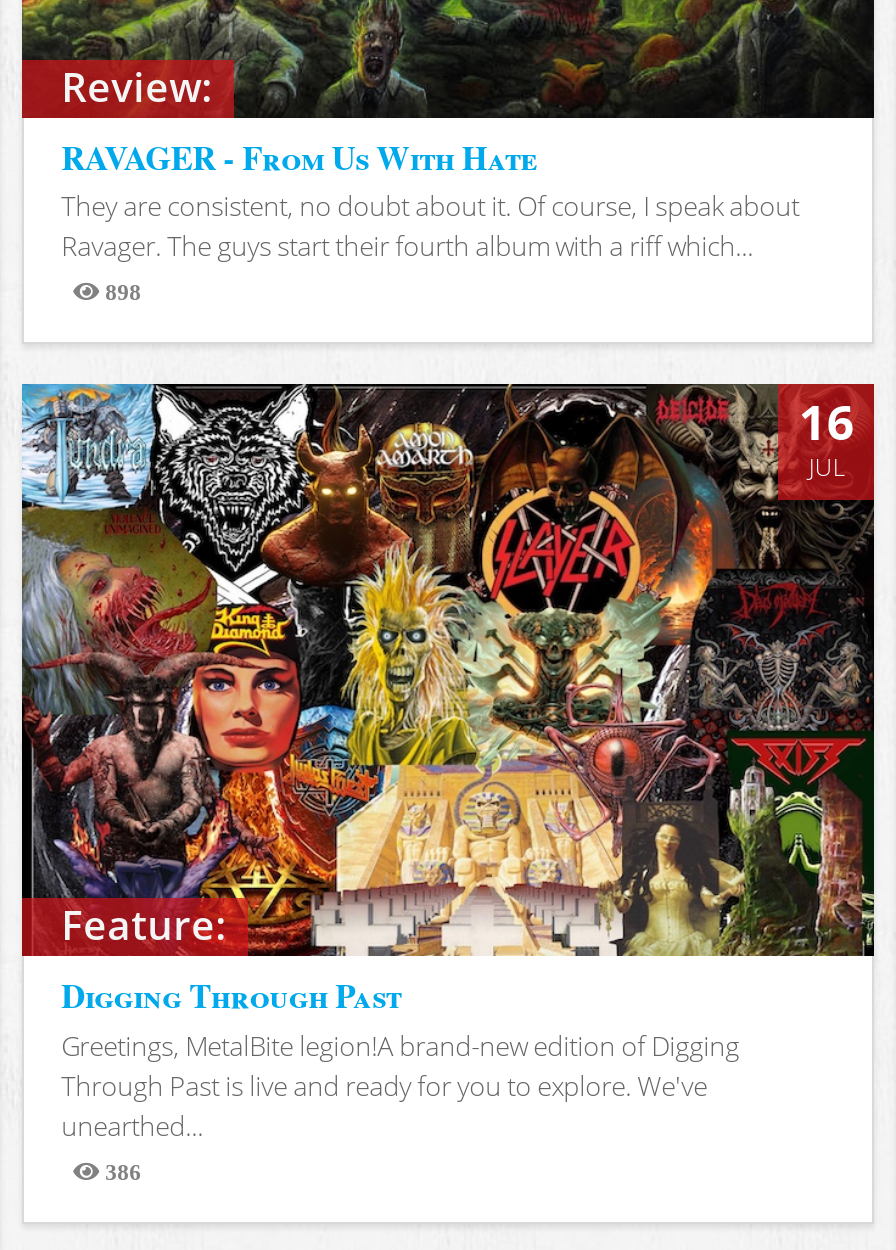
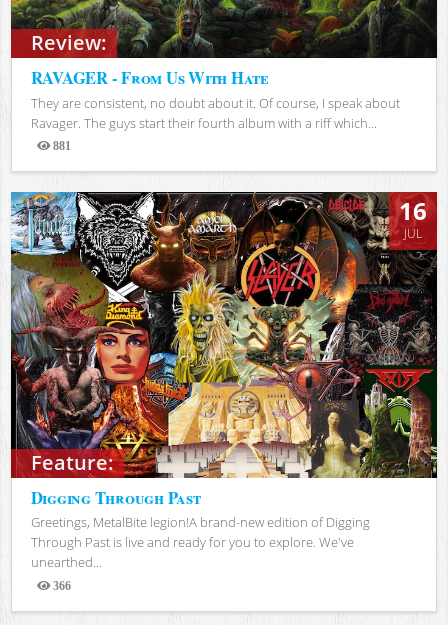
[99,280,141,302] 898 -> [50,140,71,151] 881
[99,1160,141,1182] 386 -> [50,580,71,591] 366

